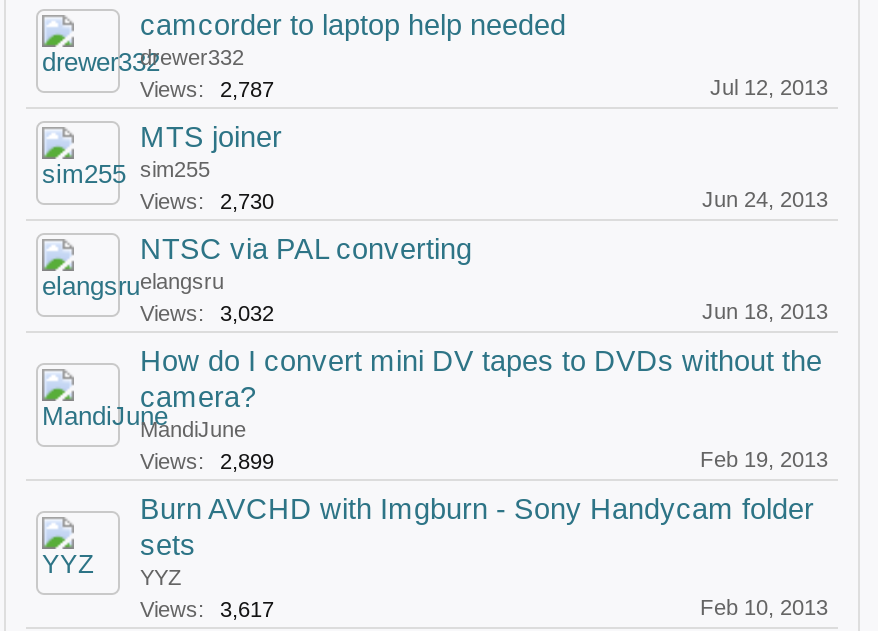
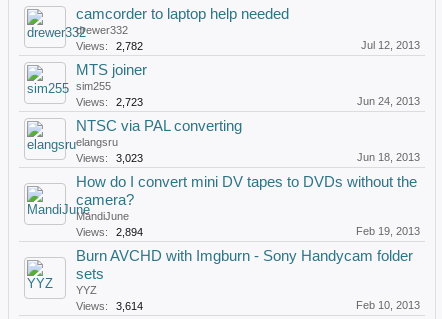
[140,77,274,101] Views: 2,787 -> [76,40,143,52] Views: 2,782
[140,189,274,213] Views: 2,730 -> [76,96,143,108] Views: 2,723
[140,301,274,325] Views: 3,032 -> [76,152,143,164] Views: 3,023
[140,449,274,473] Views: 2,899 -> [76,226,143,238] Views: 2,894
[140,597,274,621] Views: 3,617 -> [76,300,143,312] Views: 3,614

